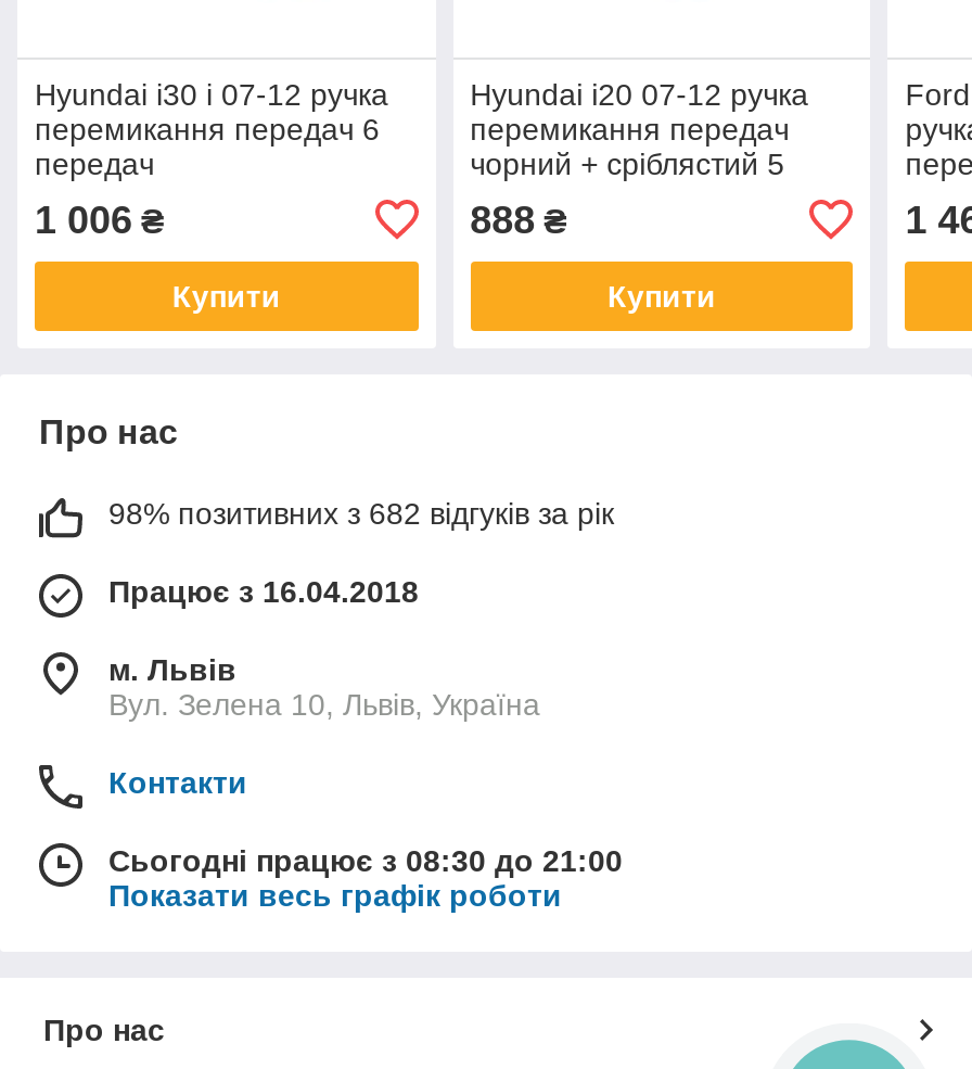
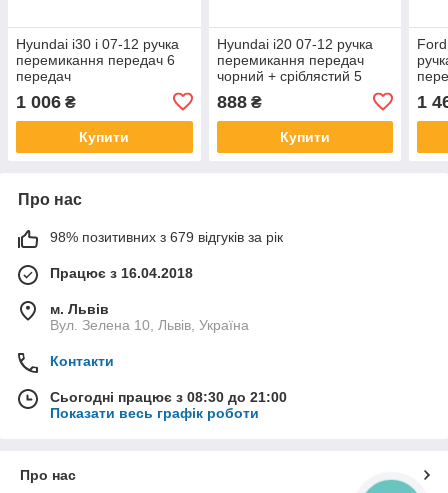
[108,495,614,530] 98% позитивних з 682 відгуків за рік -> [50,228,283,244] 98% позитивних з 679 відгуків за рік

